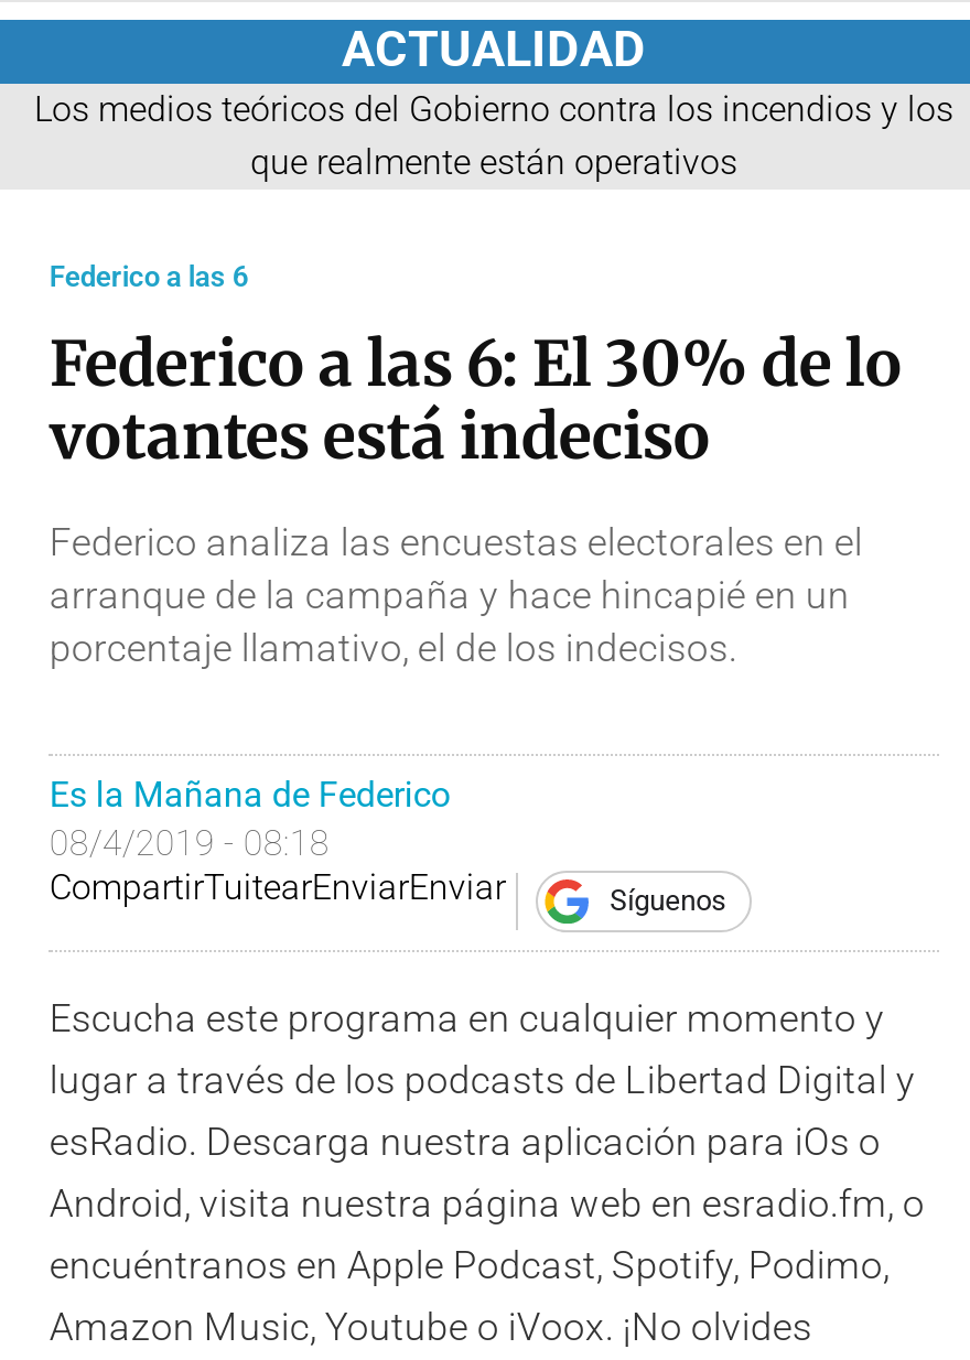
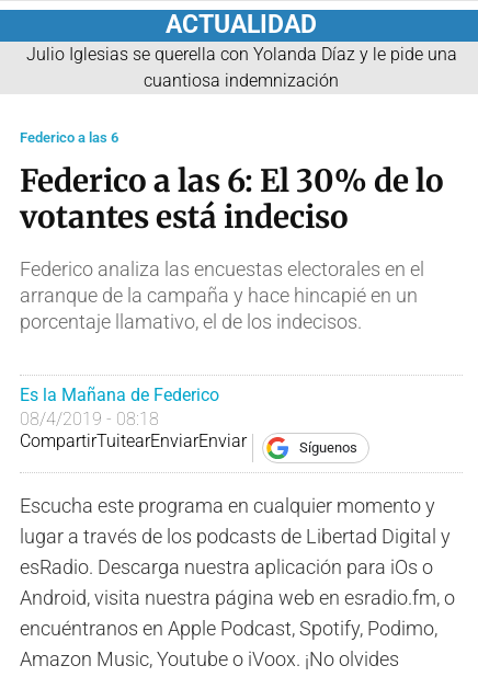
[34,87,953,182] Los medios teóricos del Gobierno contra los incendios y los | que realmente están operativos -> [26,43,457,90] Julio Iglesias se querella con Yolanda Díaz y le pide una | cuantiosa indemnización

